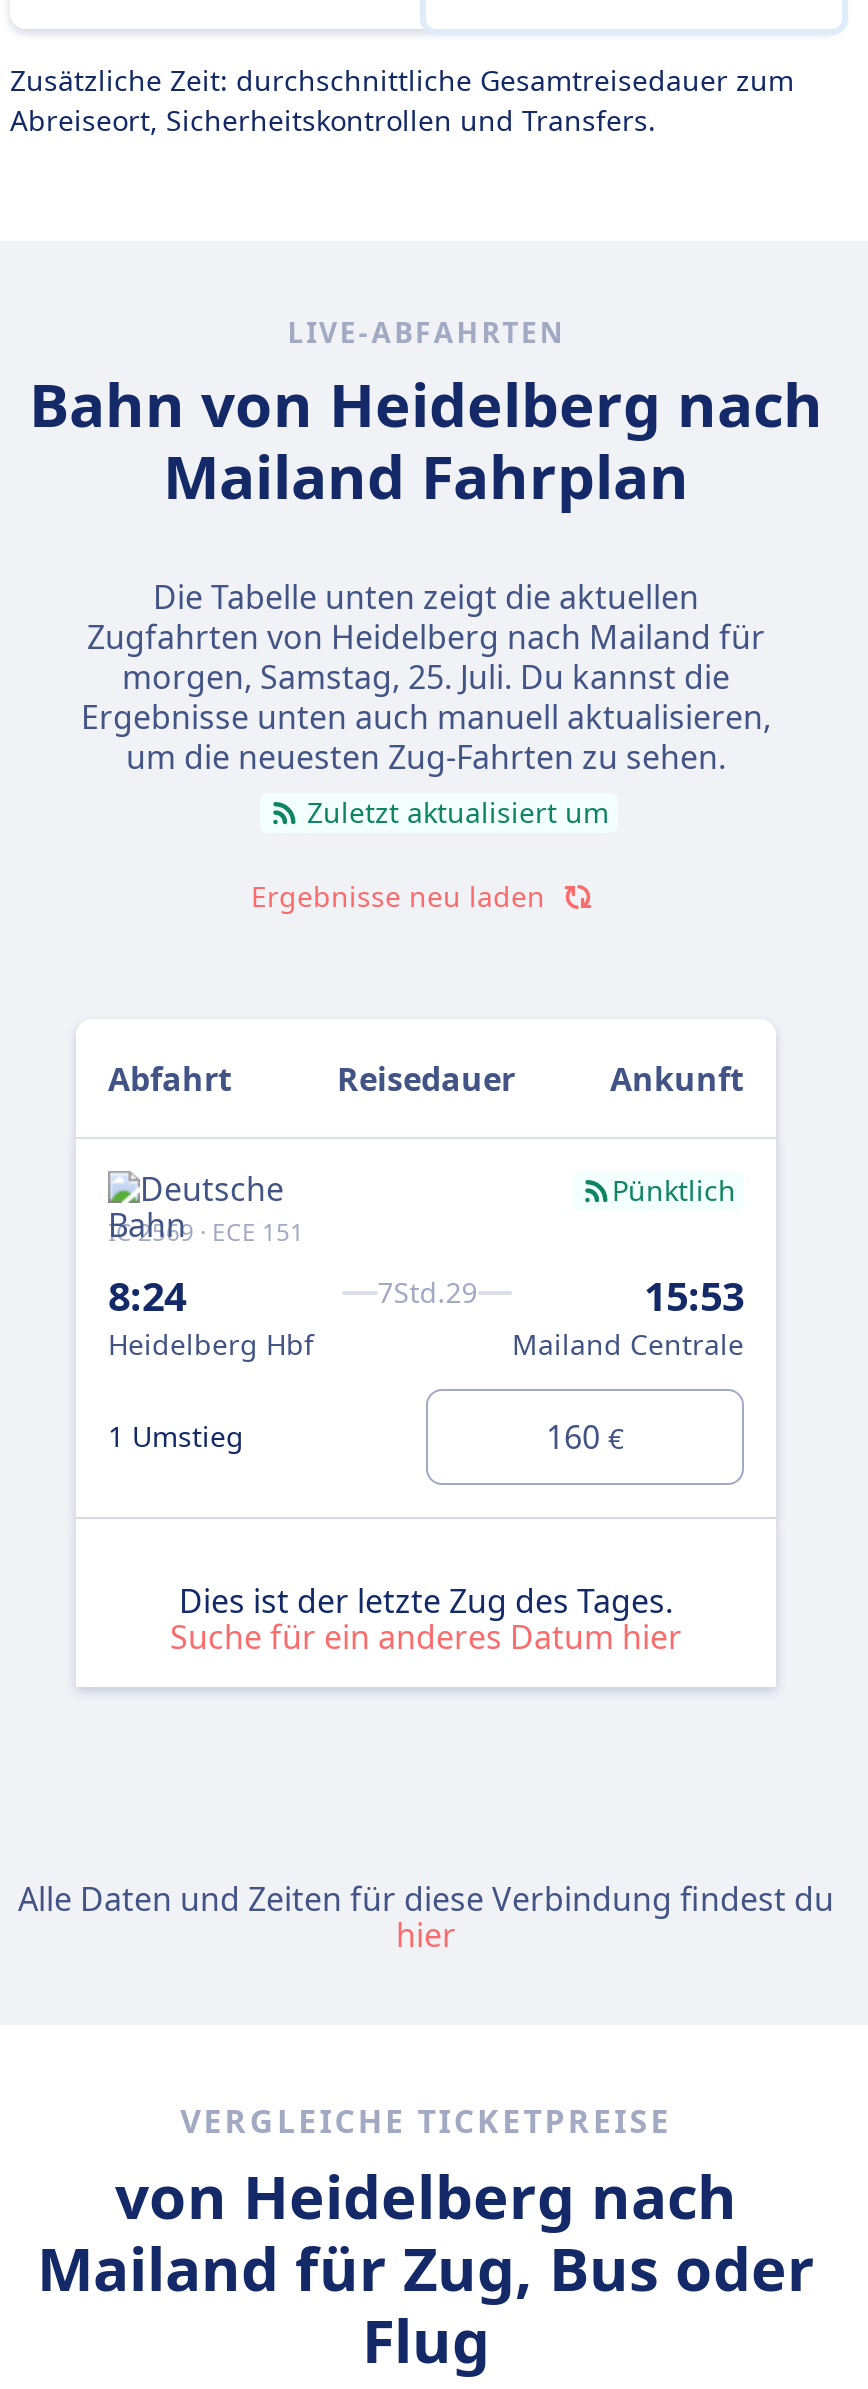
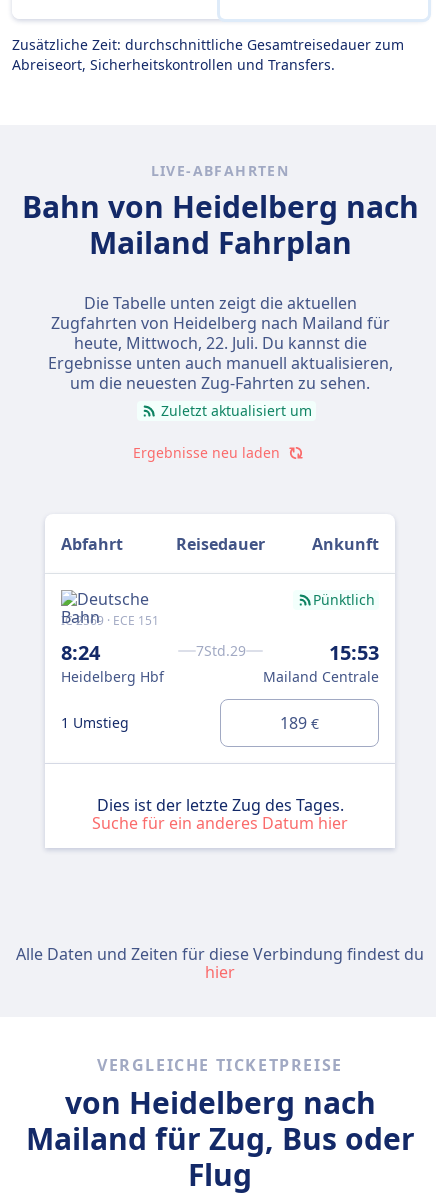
[122,655,730,699] morgen, Samstag, 25. Juli. Du kannst die -> [73,332,366,354] heute, Mittwoch, 22. Juli. Du kannst die
[546,1414,624,1458] 160 € -> [280,711,319,733] 189 €

